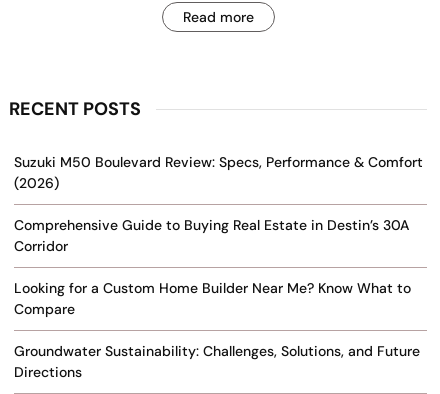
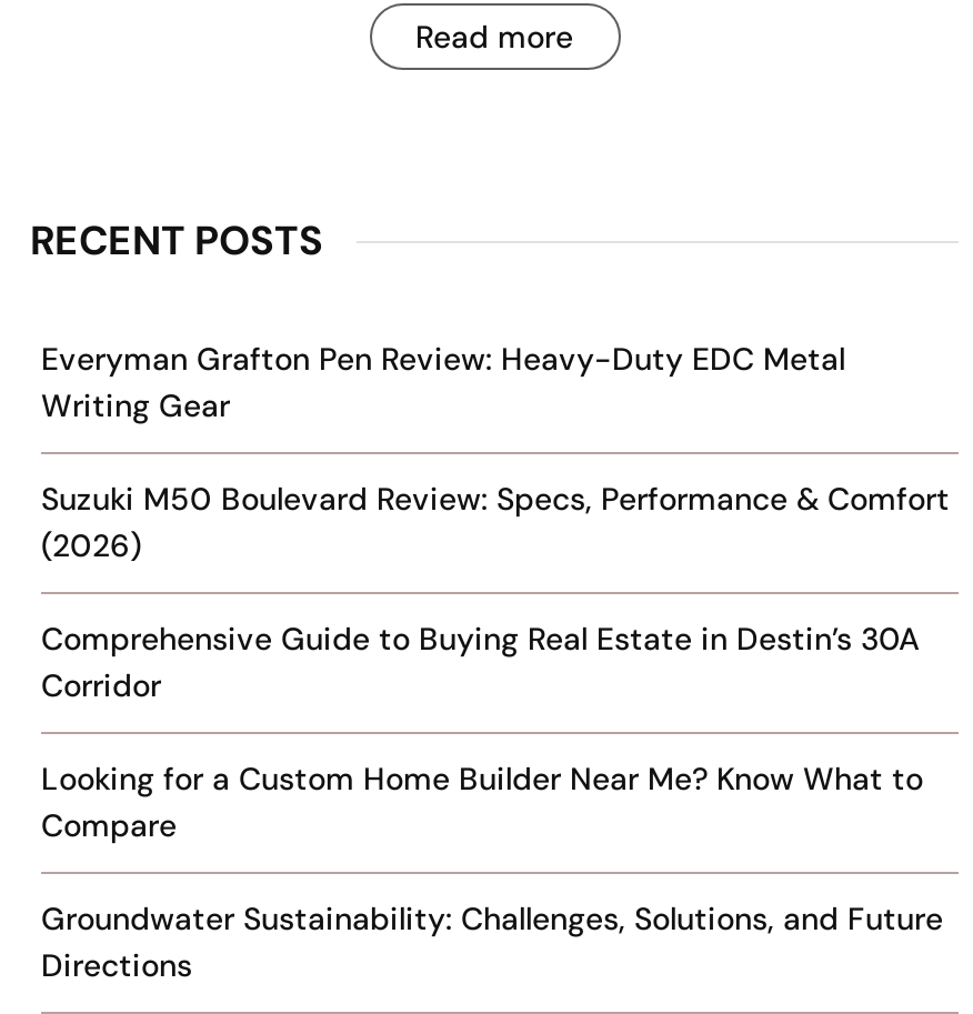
none -> [41,339,845,426] Everyman Grafton Pen Review: Heavy-Duty EDC Metal | Writing Gear

